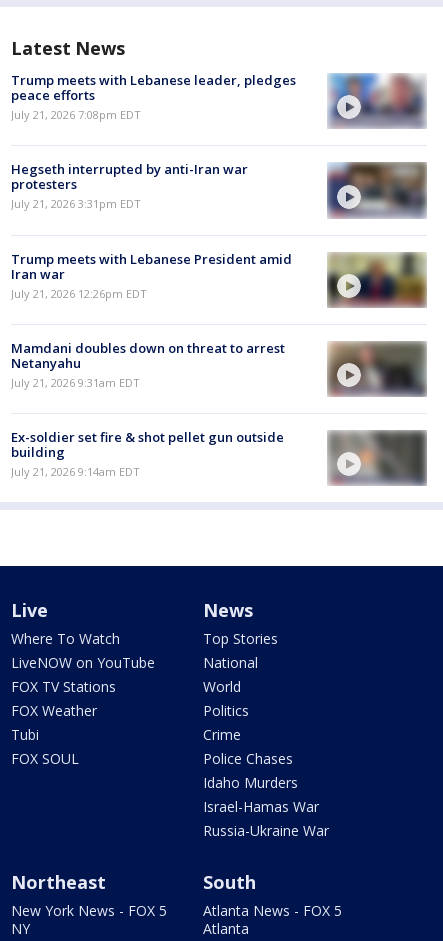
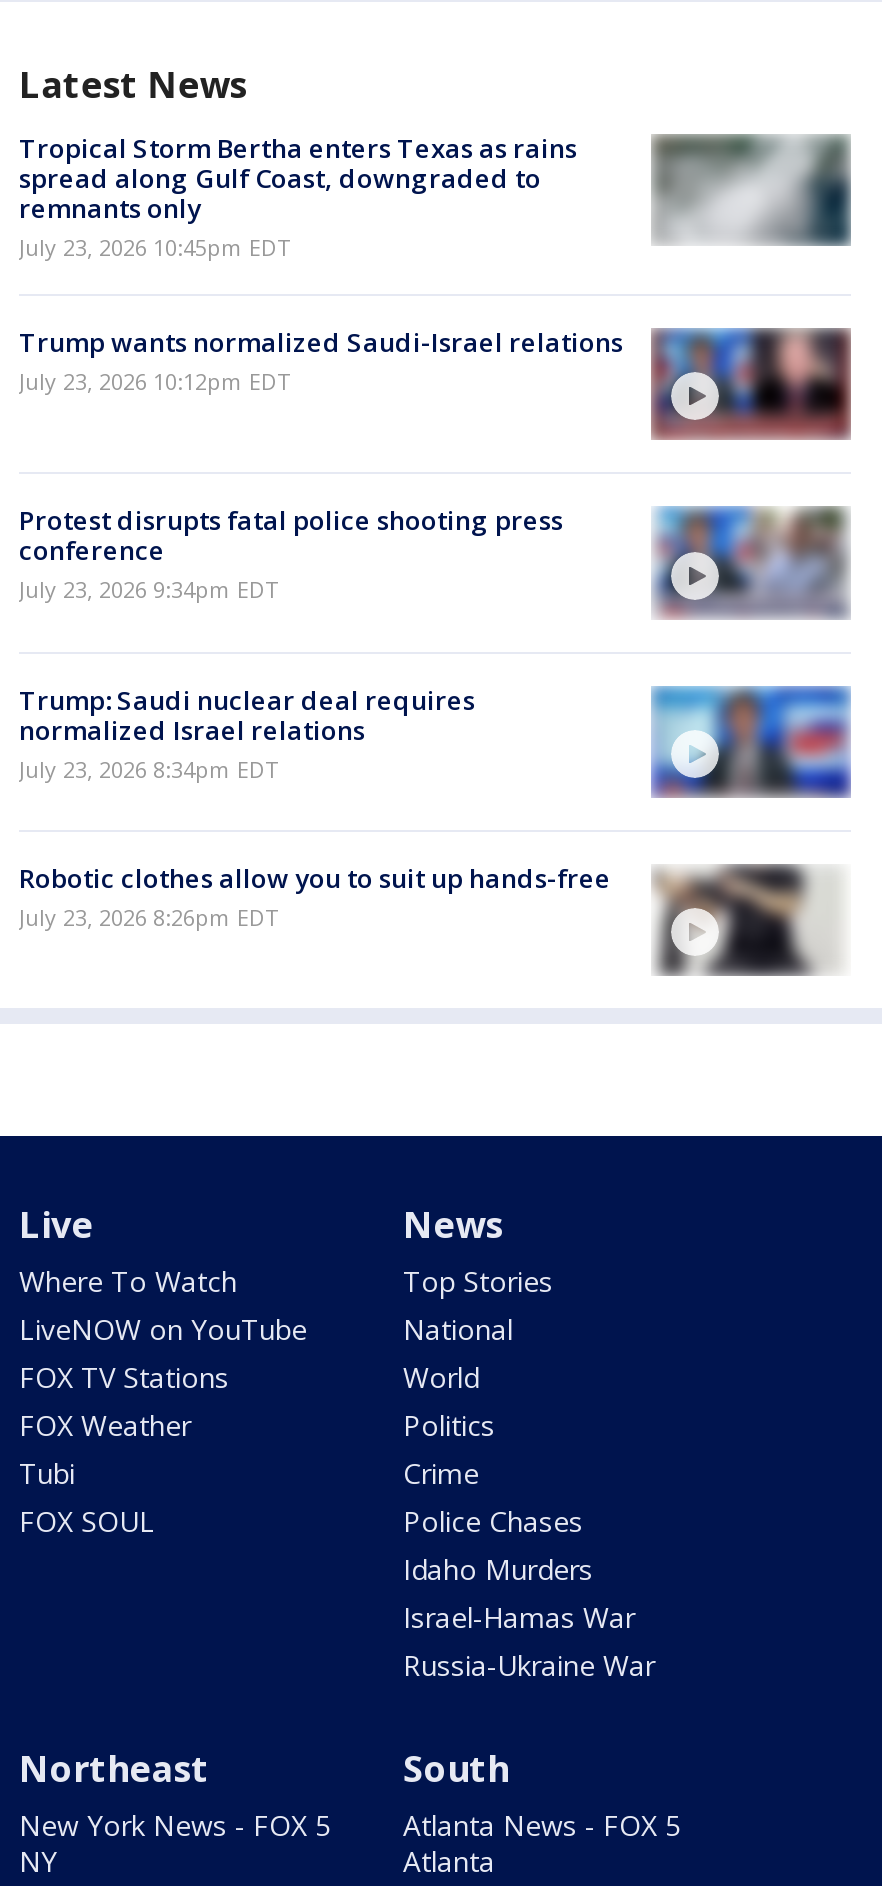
[11,71,426,128] [image] | Trump meets with Lebanese leader, pledges | peace efforts | July 21, 2026 7:08pm EDT -> [19,130,851,262] [image] | Tropical Storm Bertha enters Texas as rains | spread along Gulf Coast, downgraded to | remnants only | July 23, 2026 10:45pm EDT
[11,160,248,211] Hegseth interrupted by anti-Iran war | protesters | July 21, 2026 3:31pm EDT -> [19,324,623,396] Trump wants normalized Saudi-Israel relations | July 23, 2026 10:12pm EDT
[327,161,427,219] [image] -> [651,328,849,438] [image]
[11,250,292,301] Trump meets with Lebanese President amid | Iran war | July 21, 2026 12:26pm EDT -> [19,503,563,605] Protest disrupts fatal police shooting press | conference | July 23, 2026 9:34pm EDT
[327,252,427,306] [image] -> [653,506,849,616] [image]
[11,339,285,390] Mamdani doubles down on threat to arrest | Netanyahu | July 21, 2026 9:31am EDT -> [19,681,475,783] Trump: Saudi nuclear deal requires | normalized Israel relations | July 23, 2026 8:34pm EDT
[327,341,427,395] [image] -> [651,686,851,794] [image]
[11,428,284,479] Ex-soldier set fire & shot pellet gun outside | building | July 21, 2026 9:14am EDT -> [19,860,611,932] Robotic clothes allow you to suit up hands-free | July 23, 2026 8:26pm EDT
[328,430,427,486] [image] -> [655,866,849,974] [image]

